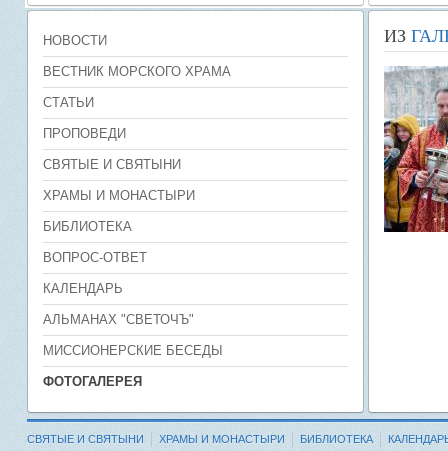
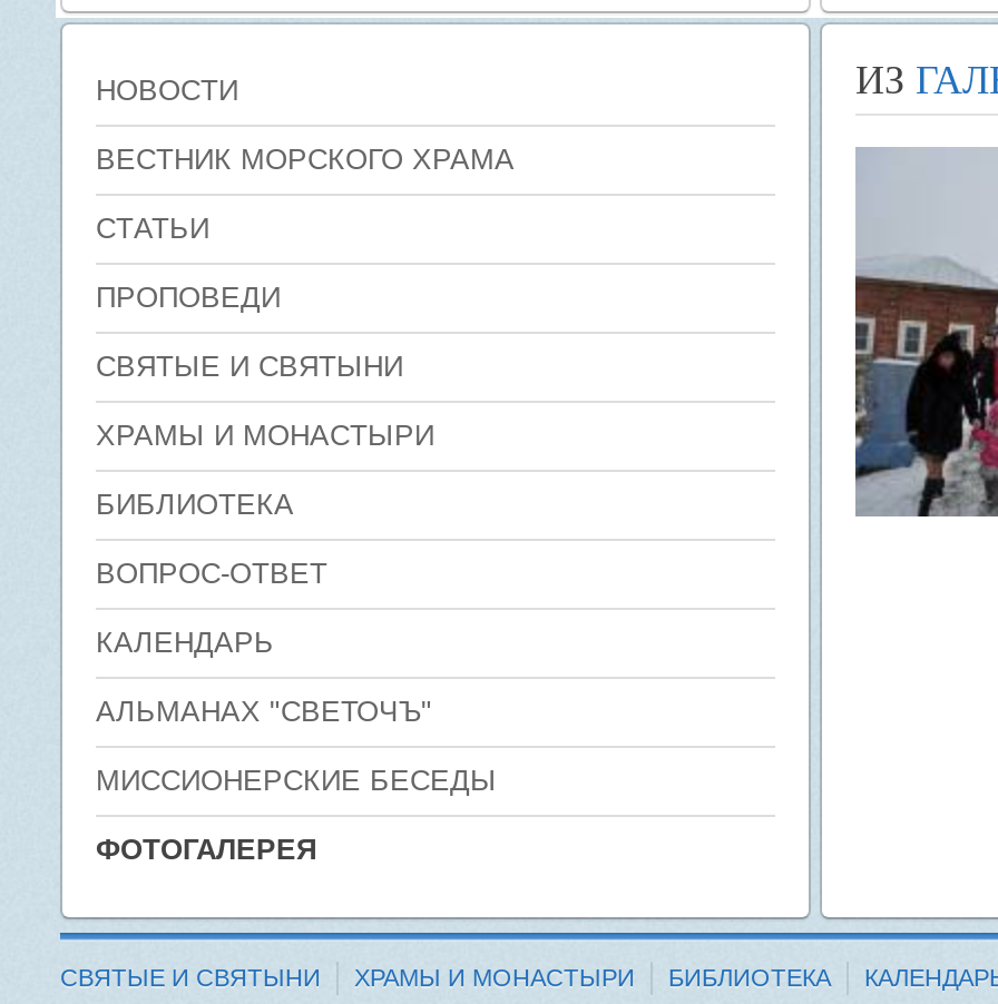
[383,67,445,233] [image] -> [853,147,991,519] [image]

